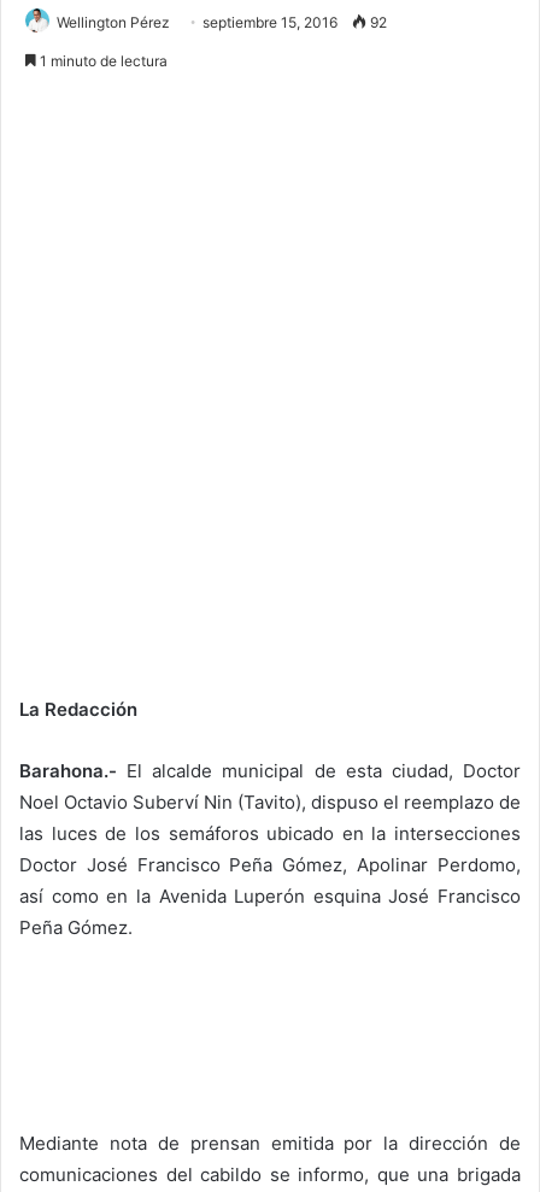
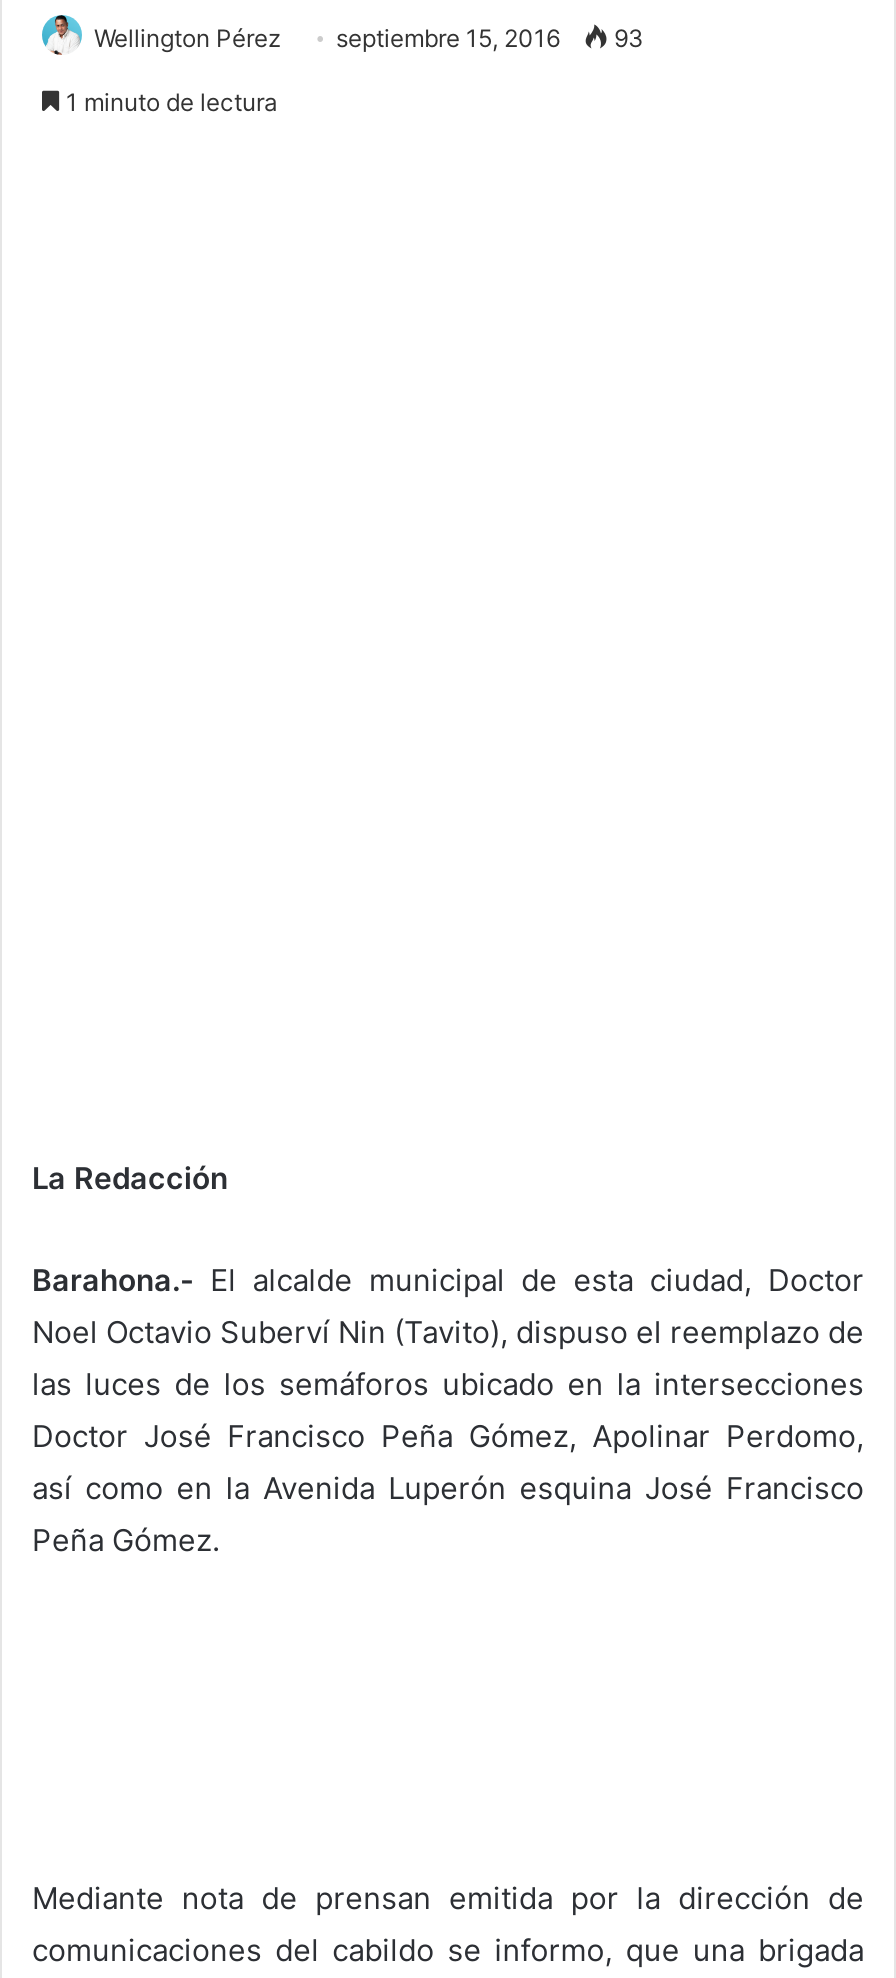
[57,13,387,31] Wellington Pérez septiembre 15, 2016 92 -> [94,22,644,52] Wellington Pérez septiembre 15, 2016 93

